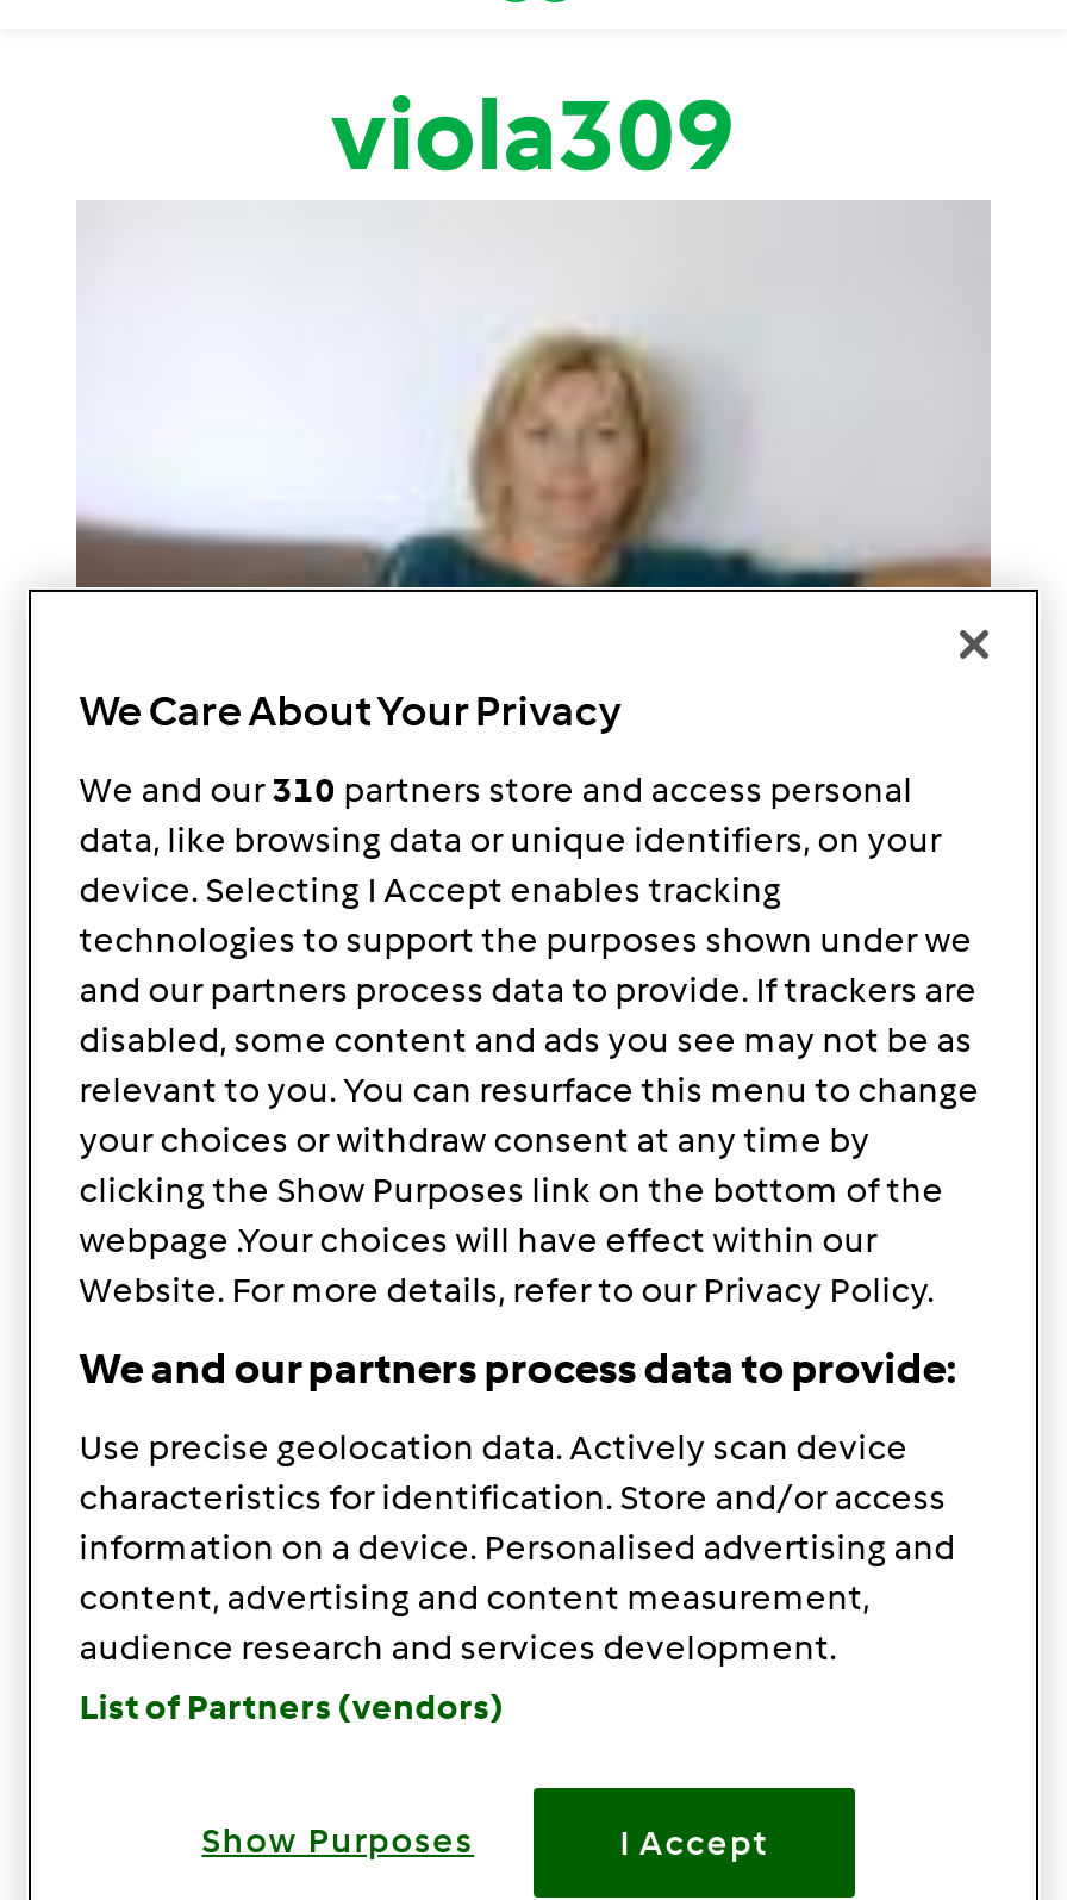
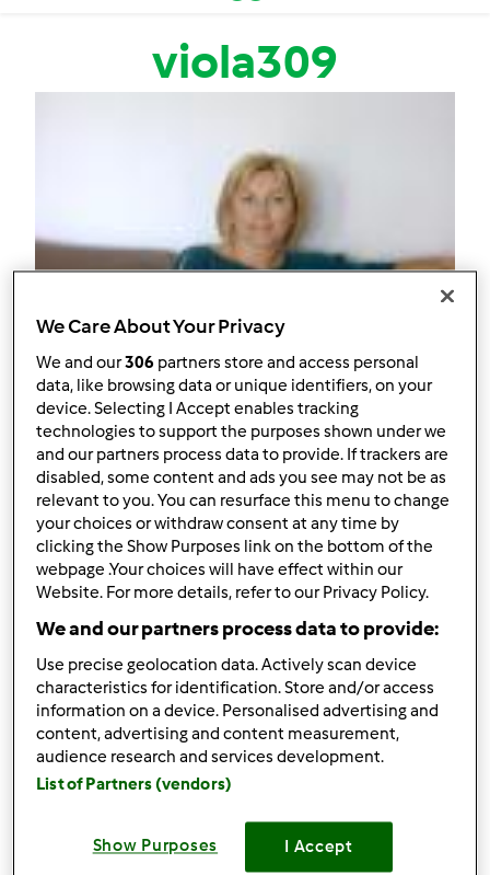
[79,768,913,811] We and our310 partners store and access personal -> [36,353,419,373] We and our306 partners store and access personal

